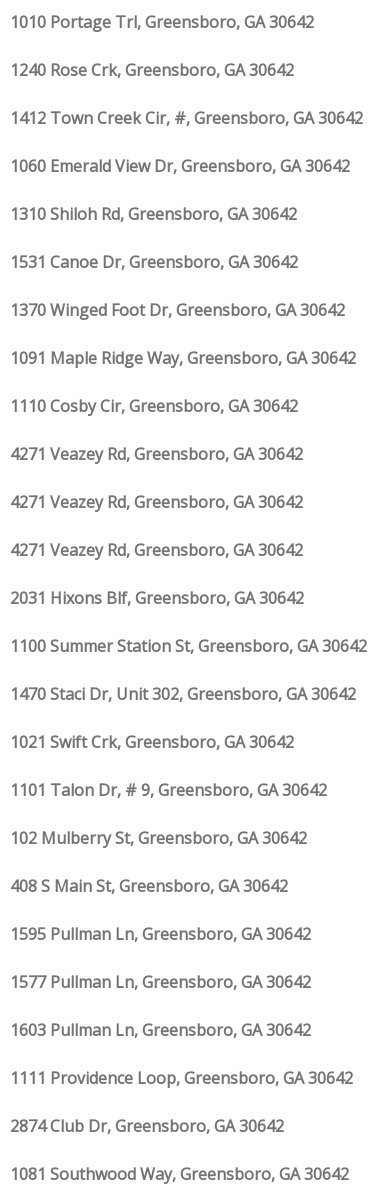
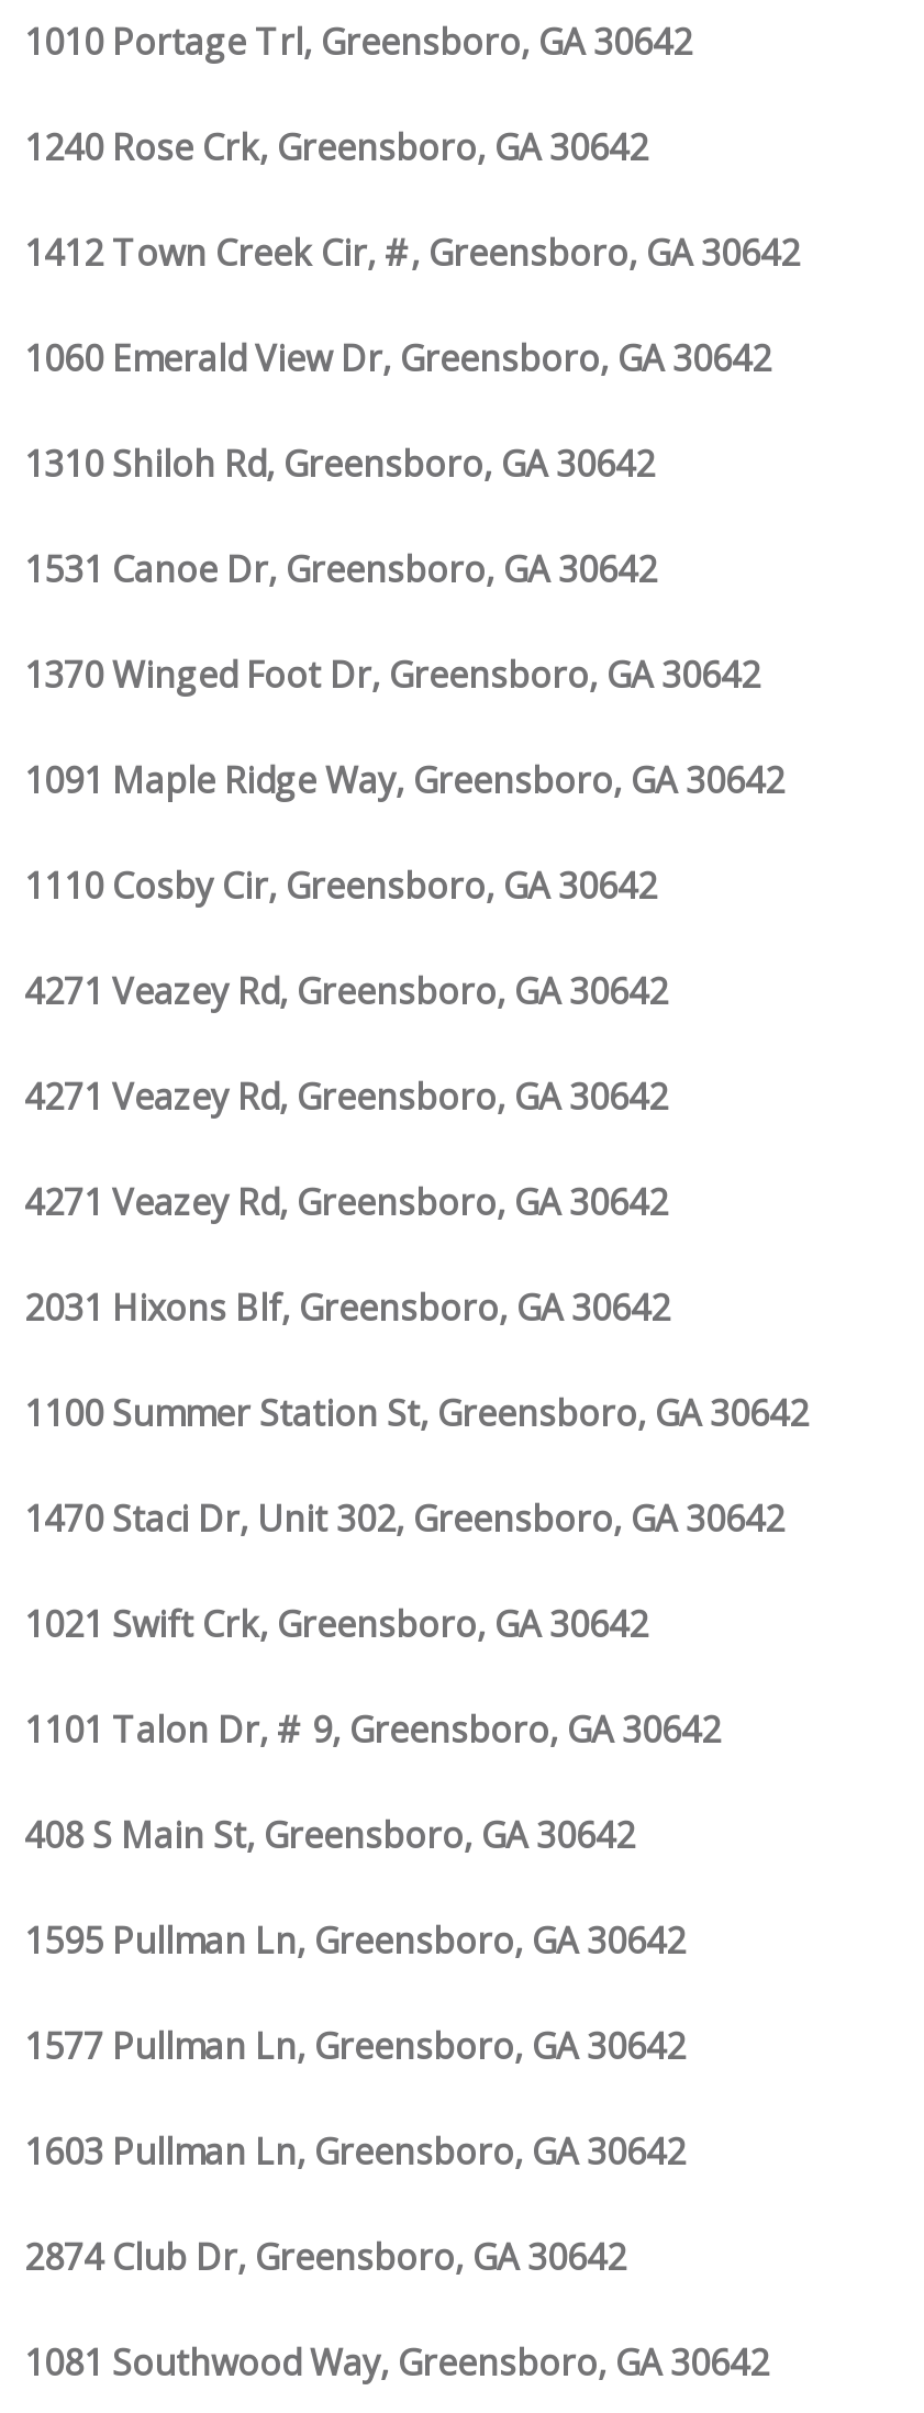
[10,827,307,849] 102 Mulberry St, Greensboro, GA 30642 -> none
[10,1067,353,1089] 1111 Providence Loop, Greensboro, GA 30642 -> none

